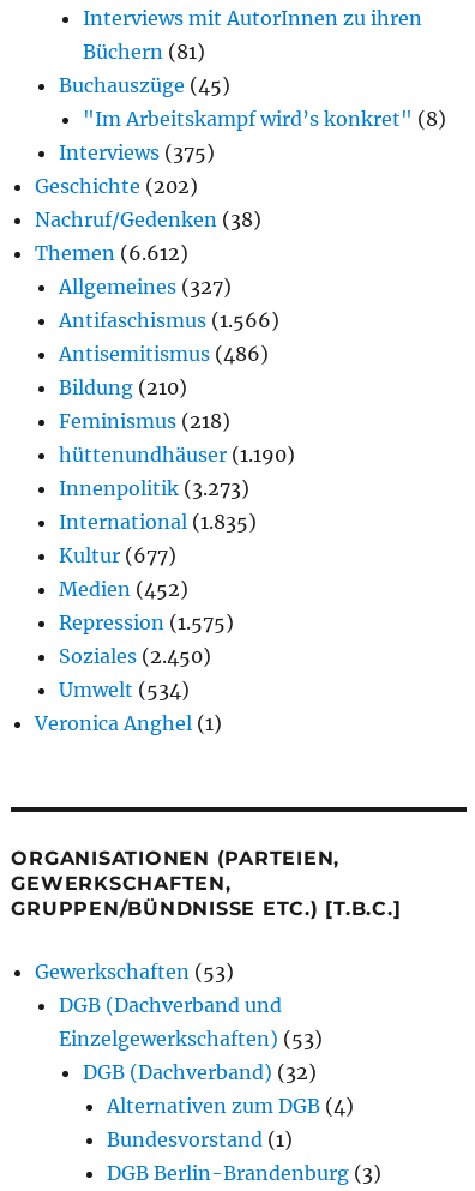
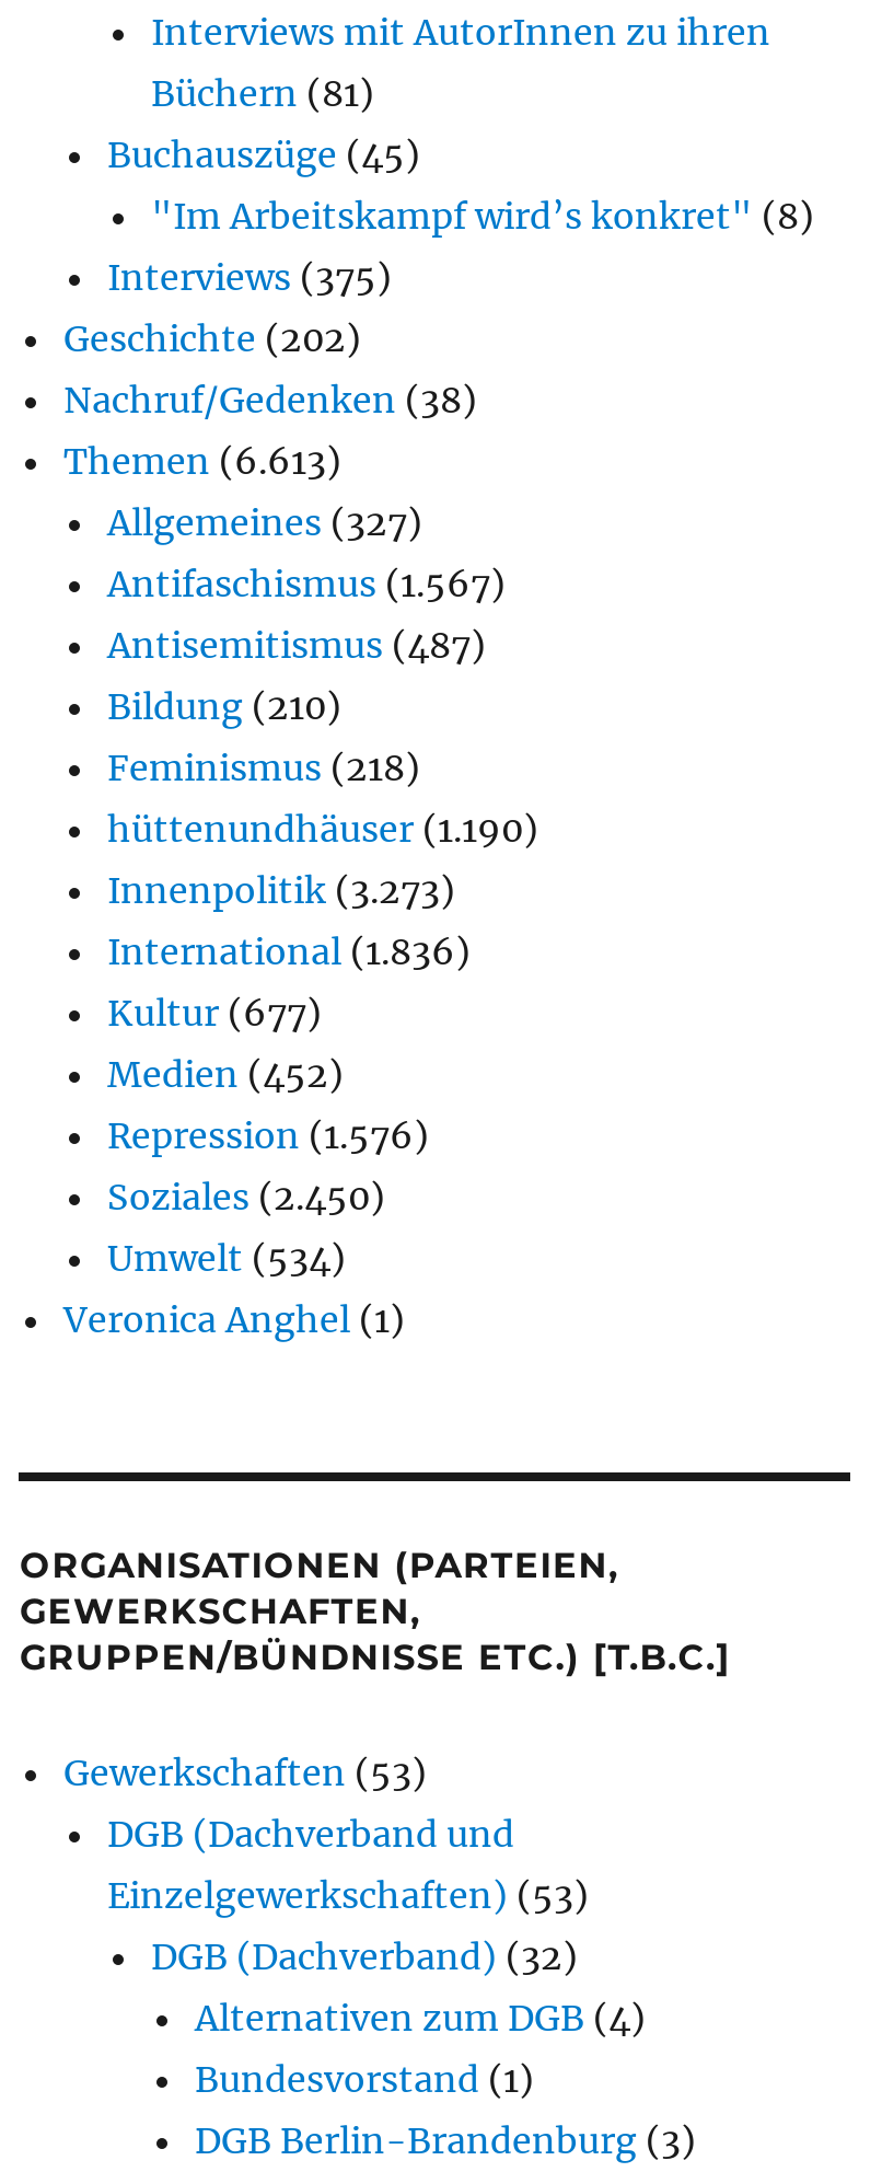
[35,241,189,265] Themen (6.612) -> [63,439,341,482] Themen (6.613)
[59,308,280,332] Antifaschismus (1.566) -> [107,561,506,605] Antifaschismus (1.567)
[59,342,269,366] Antisemitismus (486) -> [107,622,486,666] Antisemitismus (487)
[59,510,257,533] International (1.835) -> [107,929,471,973] International (1.836)
[59,610,235,634] Repression (1.575) -> [107,1113,429,1157] Repression (1.576)

